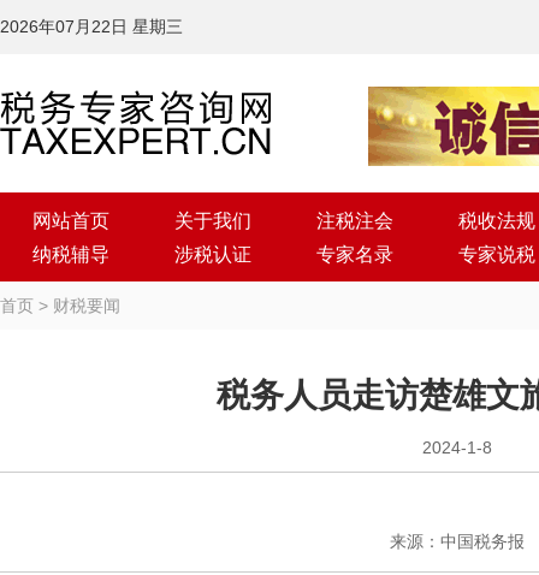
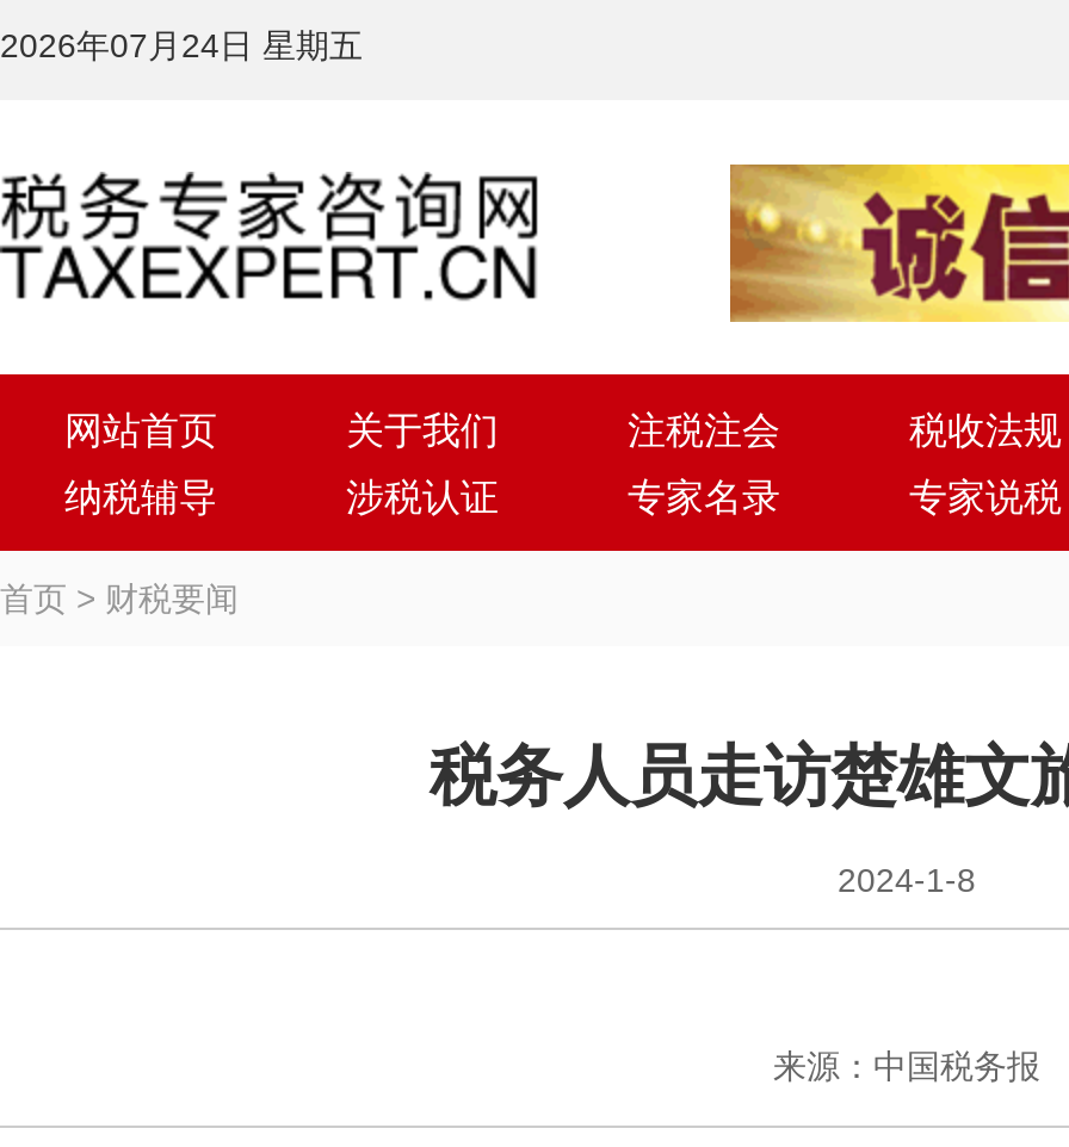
[0,17,183,36] 2026年07月22日 星期三 -> [0,26,363,64] 2026年07月24日 星期五

